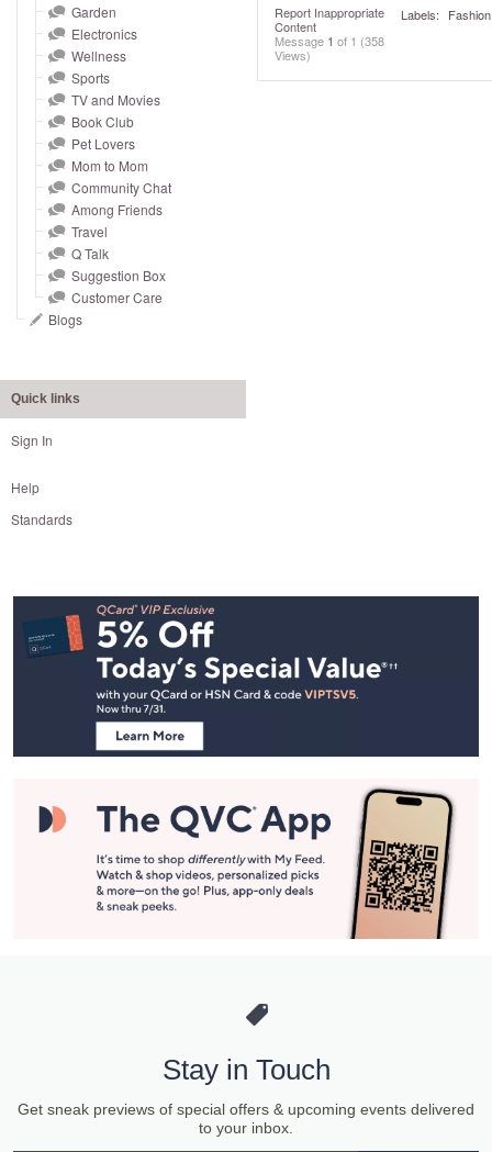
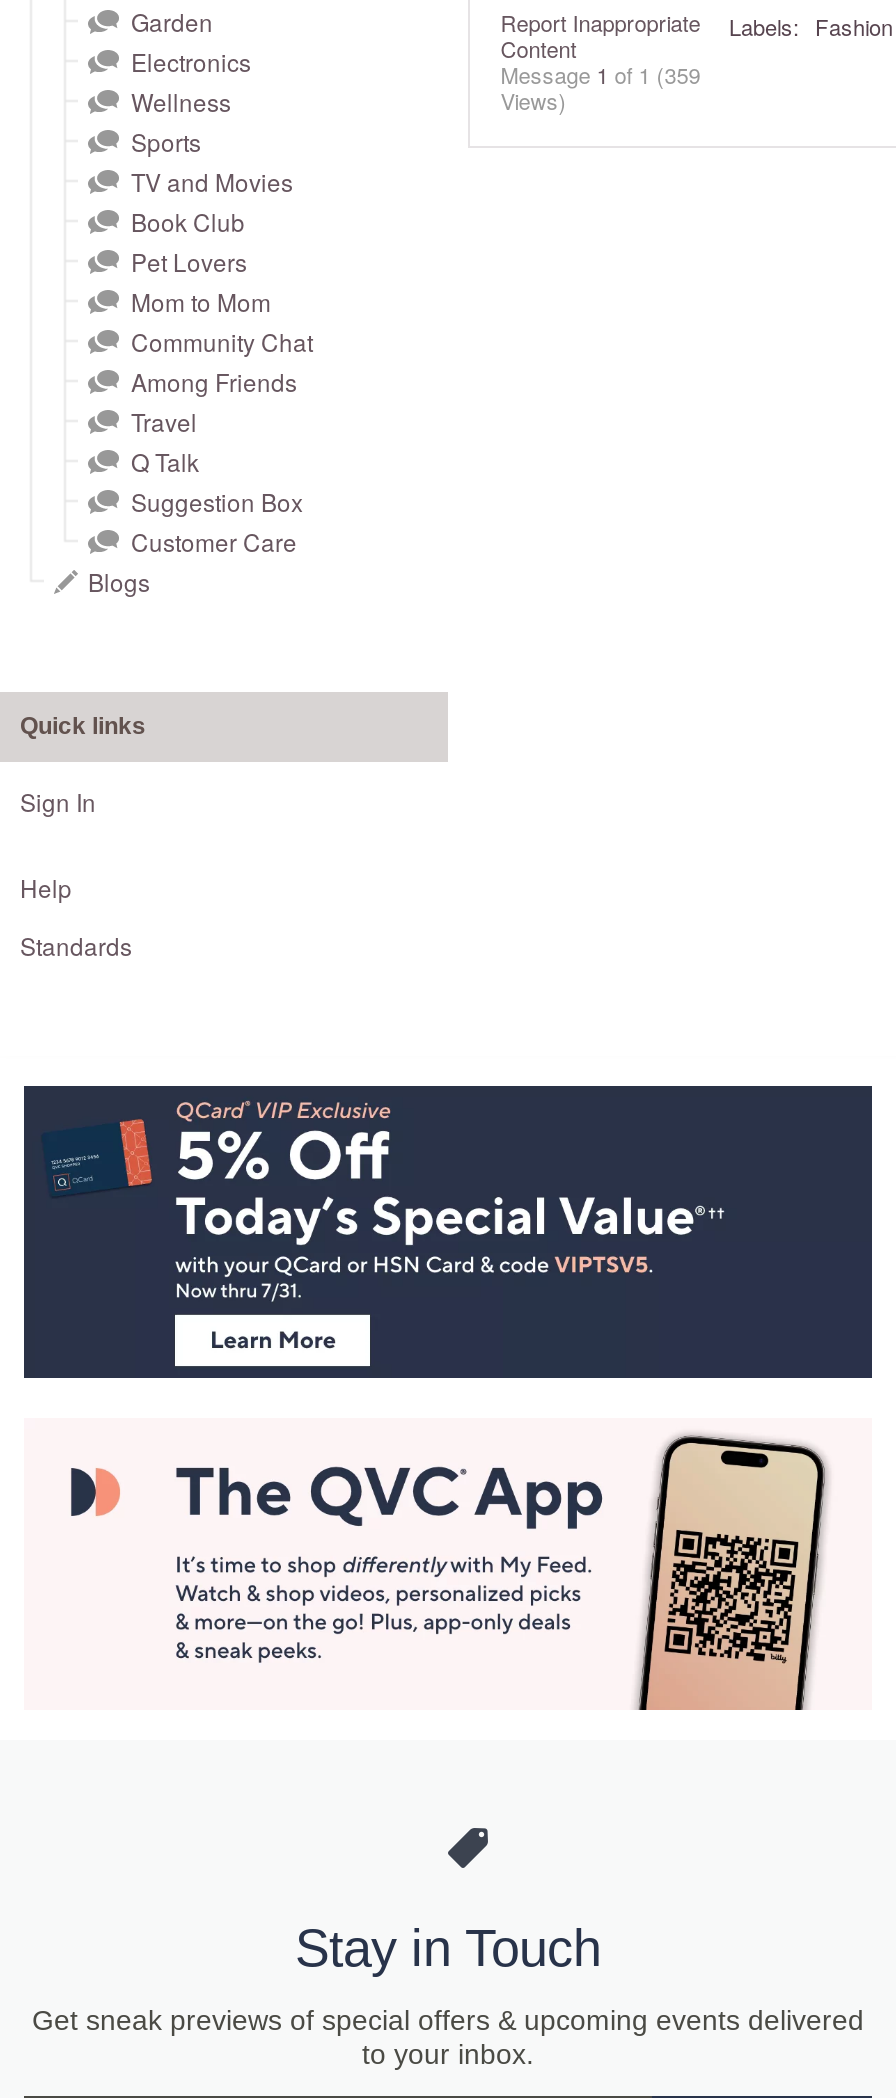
[275,32,385,49] Message 1 of 1 (358 -> [500,58,700,90] Message 1 of 1 (359

